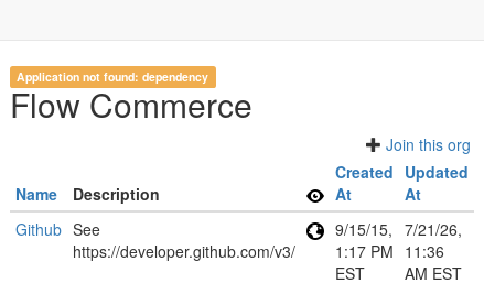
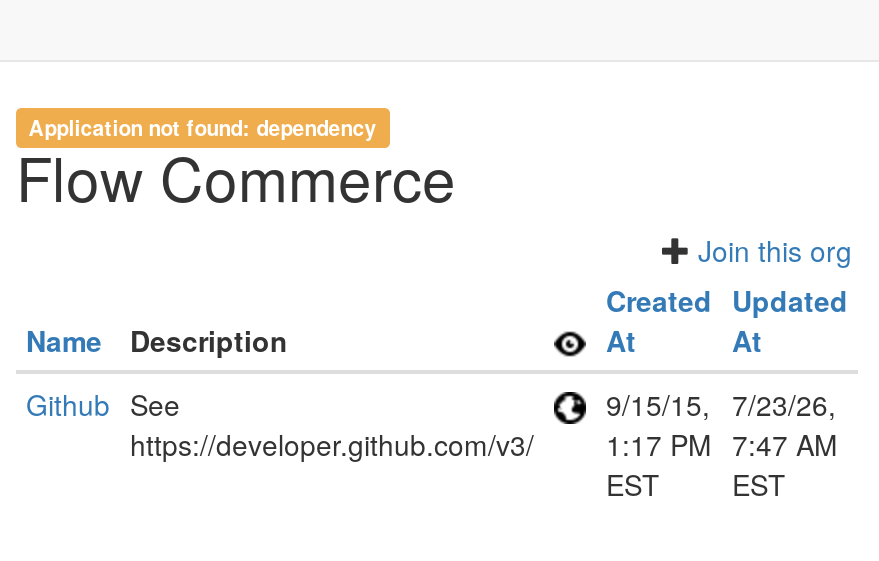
[405,218,462,284] 7/21/26, | 11:36 | AM EST -> [732,384,838,504] 7/23/26, | 7:47 AM | EST

